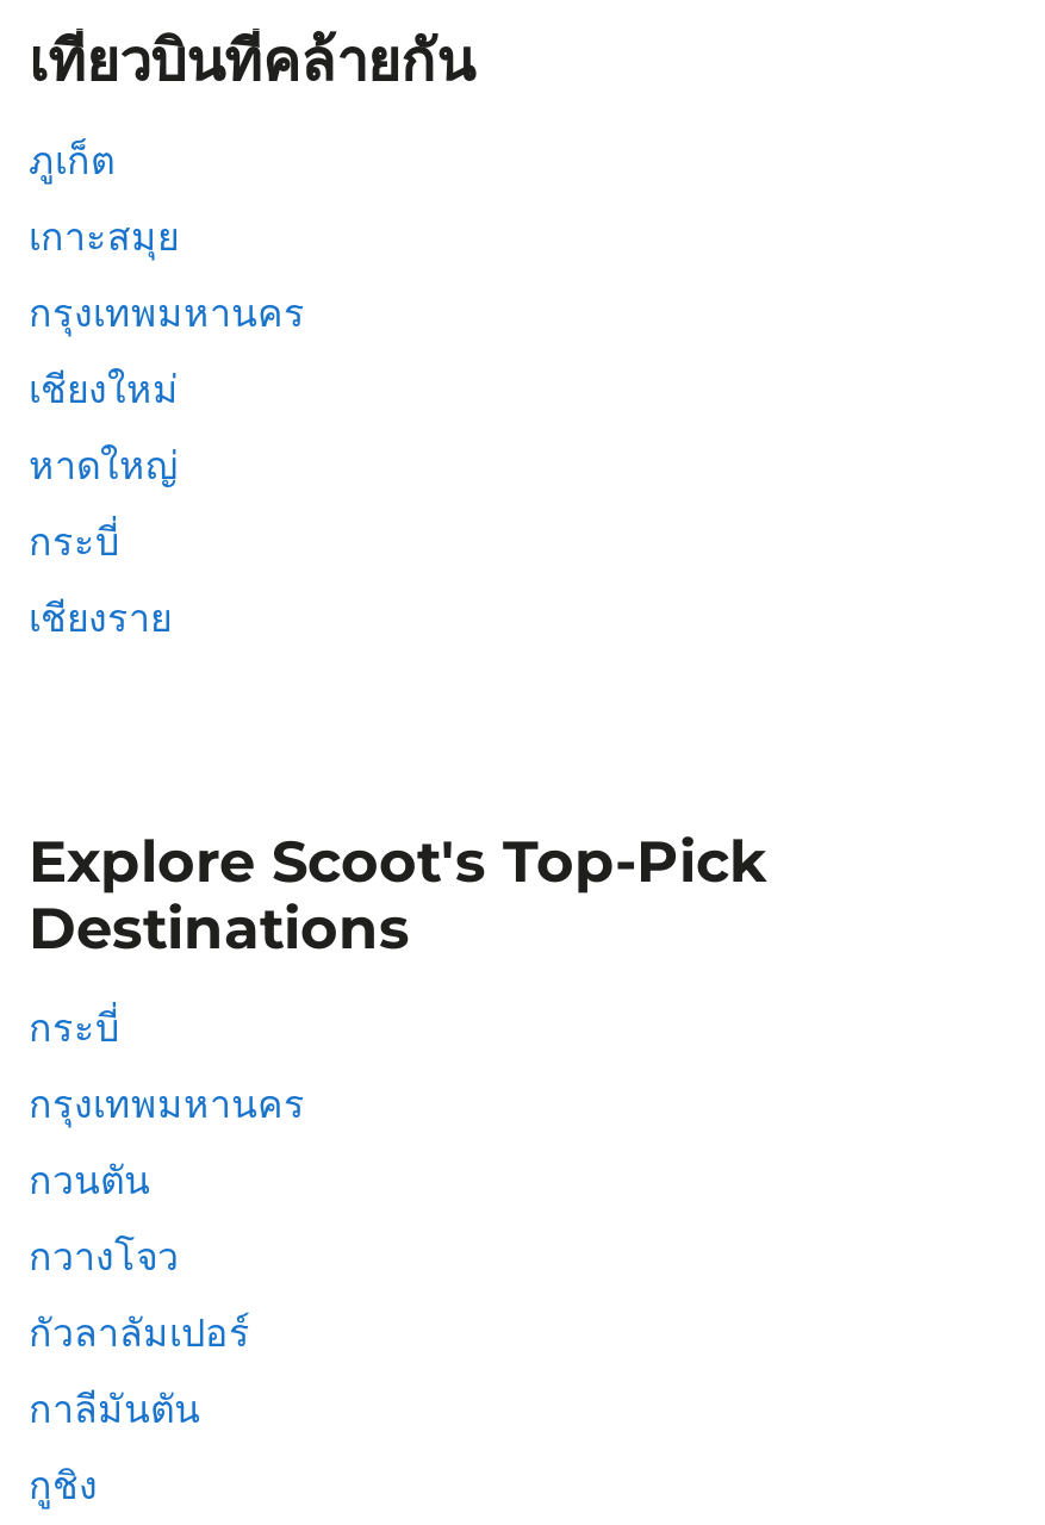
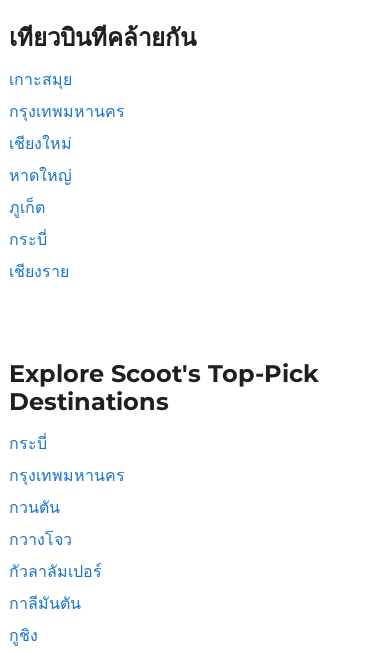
moved [29,138,114,183] -> [9,198,45,217]: ภูเก็ต
moved [29,214,305,488] -> [9,70,125,185]: เกาะสมุย | กรุงเทพมหานคร | เชียงใหม่ | หาดใหญ่

